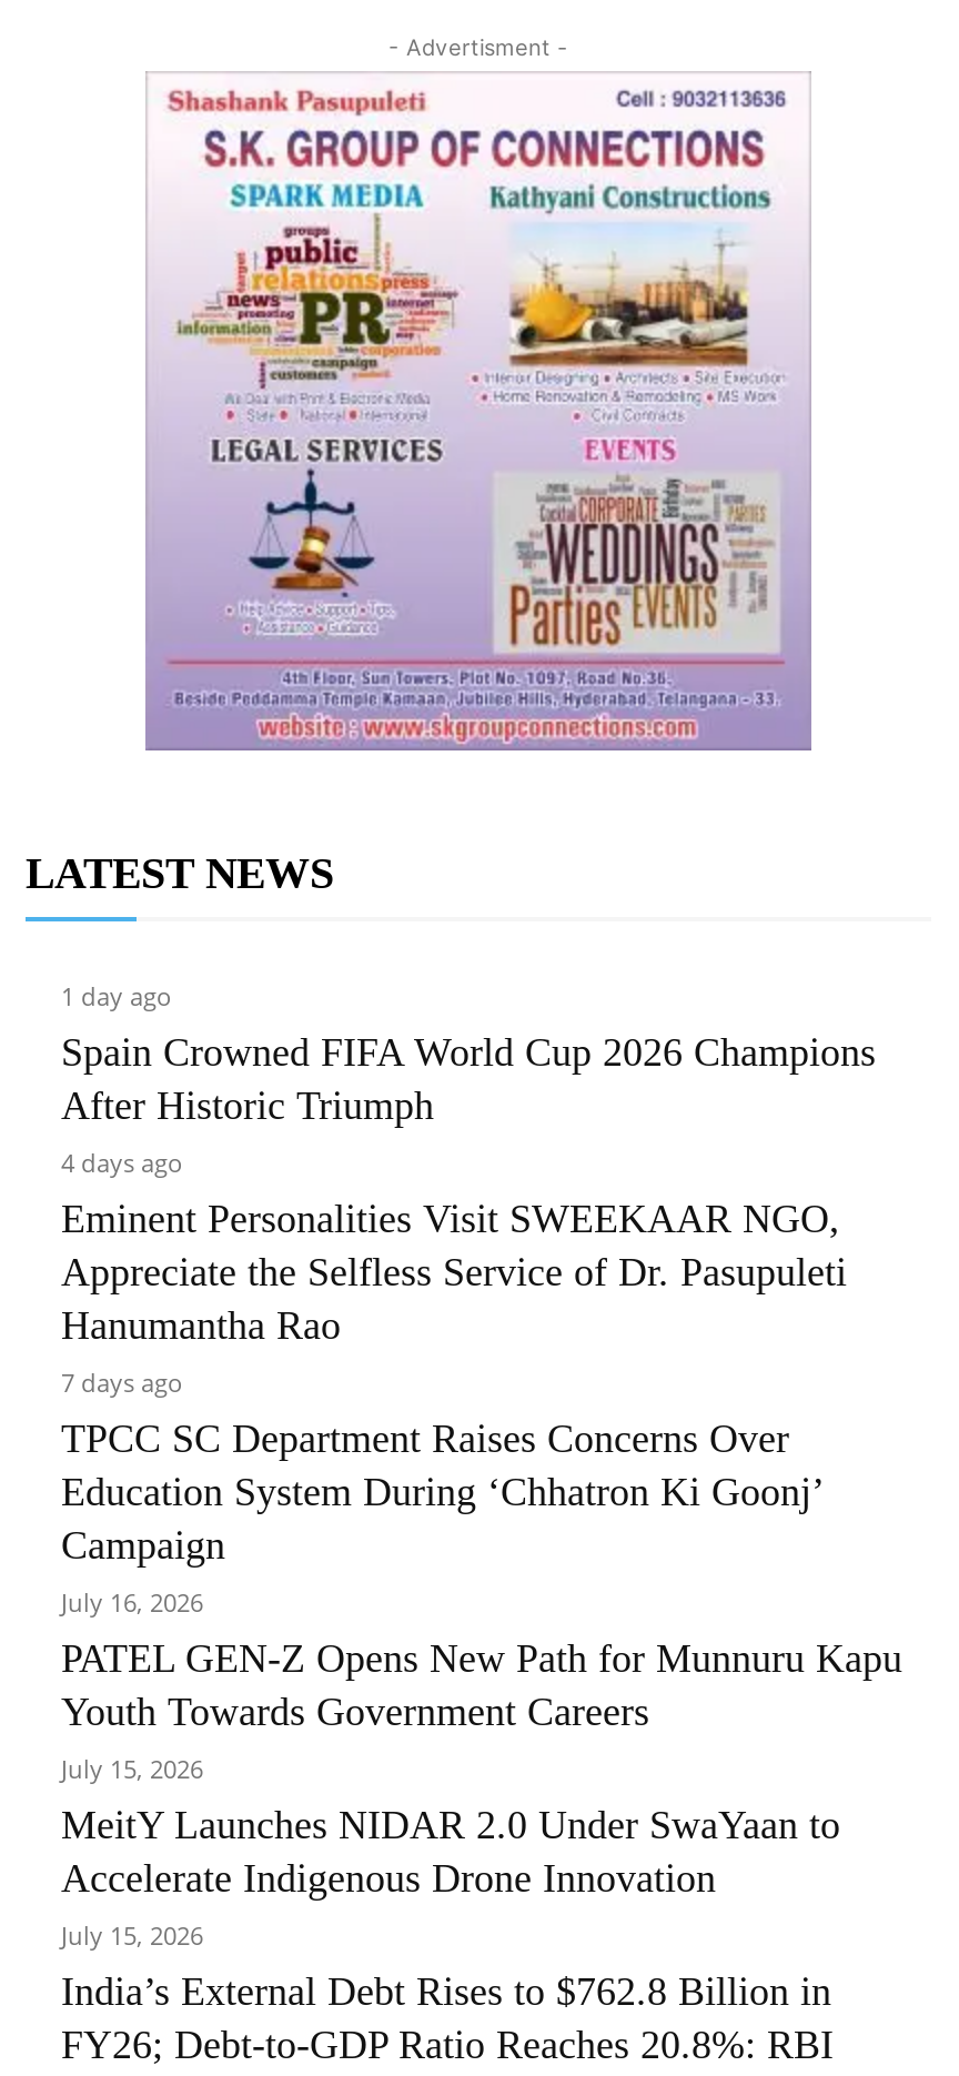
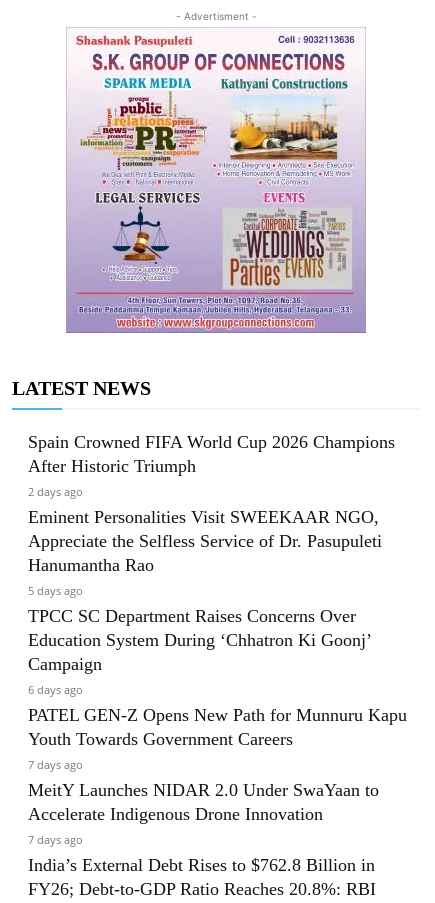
[61,978,172,1011] 1 day ago -> none
[61,1145,183,1178] 4 days ago -> [28,483,83,498] 2 days ago
[61,1364,183,1398] 7 days ago -> [28,582,83,597] 5 days ago
[61,1584,203,1618] July 16, 2026 -> [28,681,83,696] 6 days ago
[61,1751,203,1784] July 15, 2026 -> [28,756,83,771] 7 days ago
[61,1917,203,1951] July 15, 2026 -> [28,831,83,846] 7 days ago

